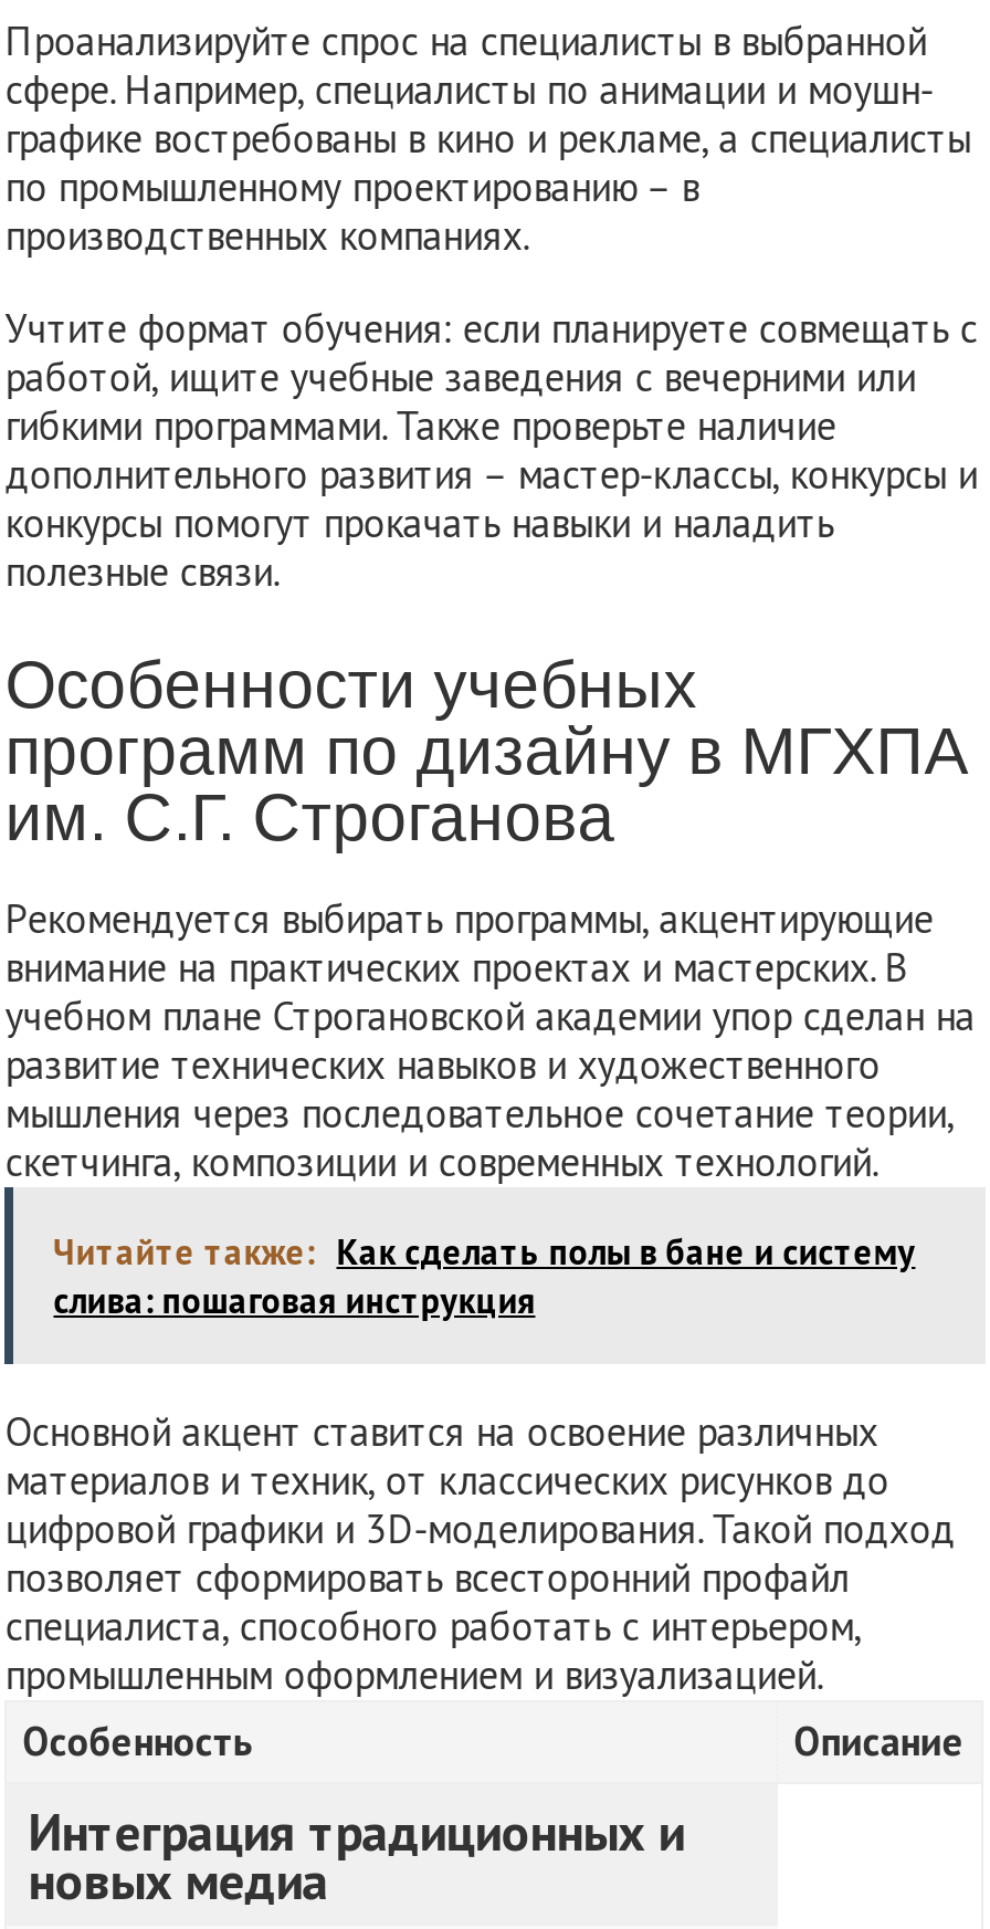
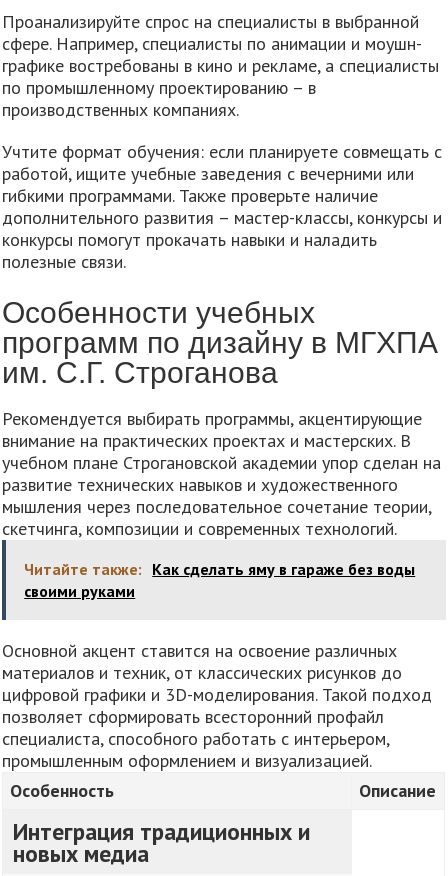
[53,1230,915,1323] Читайте также: Как сделать полы в бане и систему | слива: пошаговая инструкция -> [24,559,415,601] Читайте также: Как сделать яму в гараже без воды | своими руками

